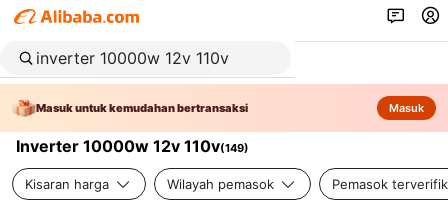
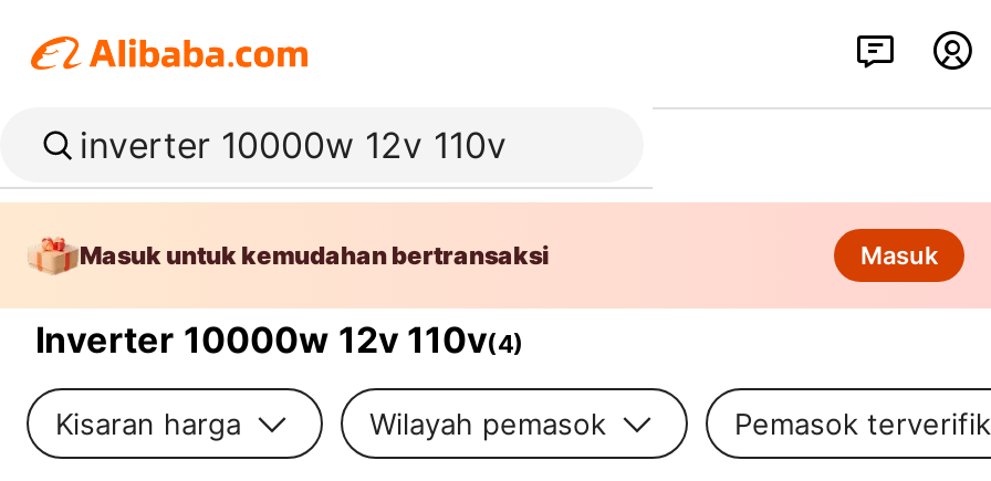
[16,136,249,156] Inverter 10000w 12v 110v(149) -> [35,317,524,362] Inverter 10000w 12v 110v(4)

